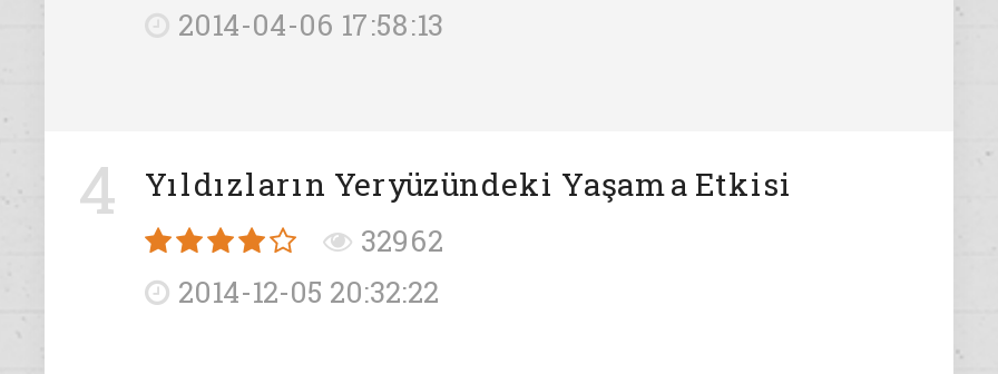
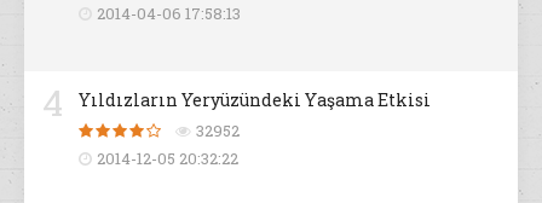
[361,221,443,261] 32962 -> [196,120,240,142] 32952

